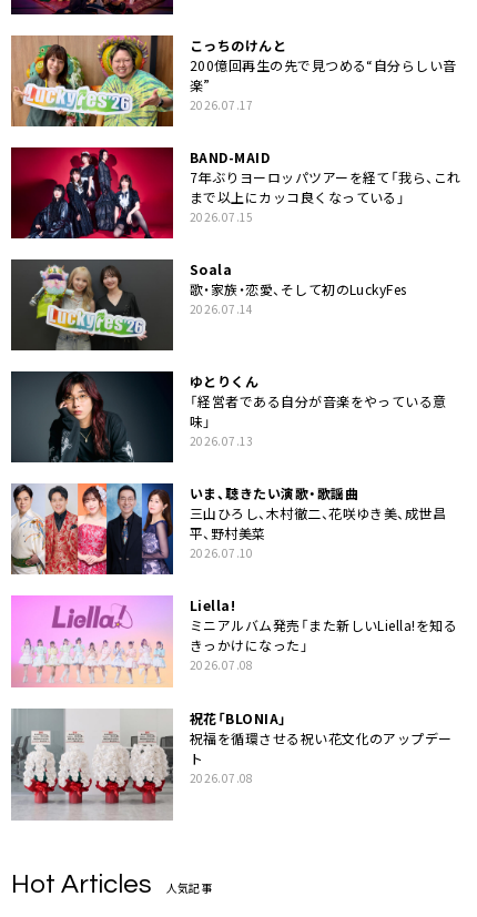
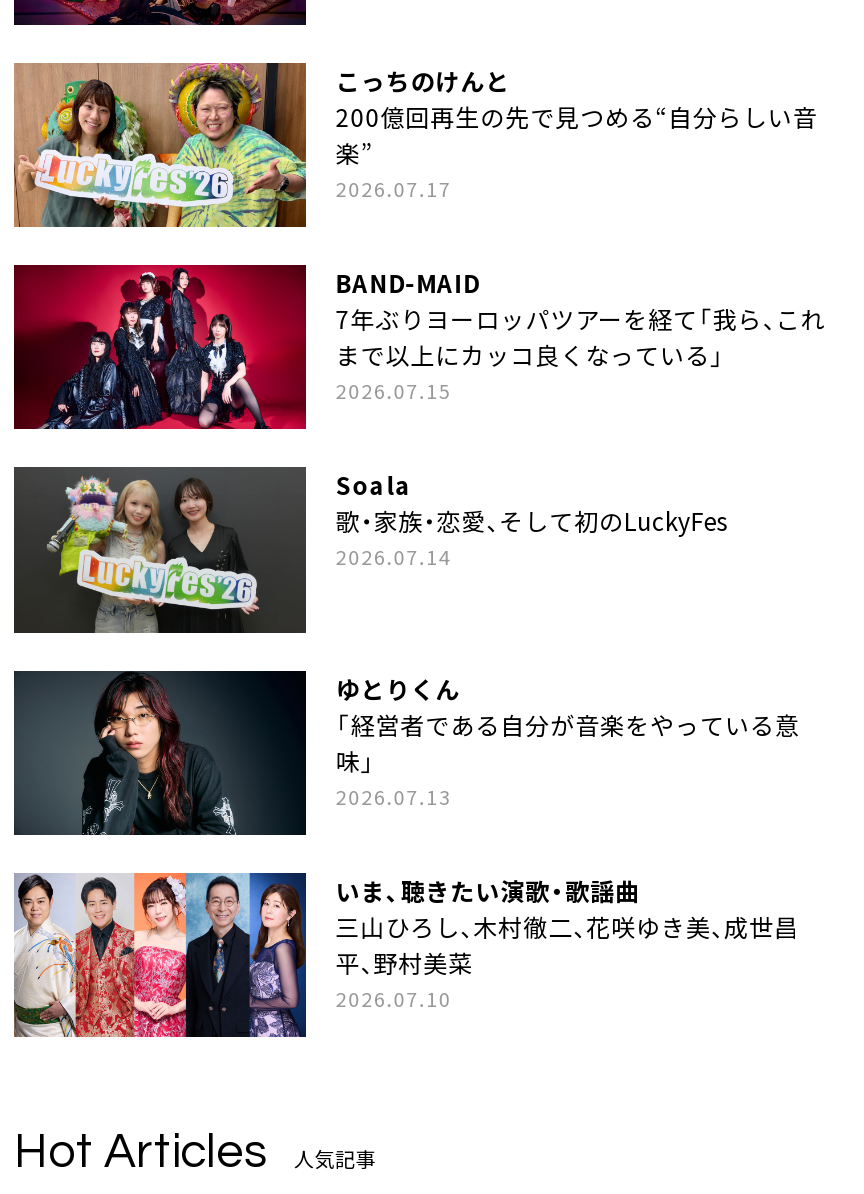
[10,594,457,786] [image] | Liella! | ミニアルバム発売「また新しいLiella!を知る | きっかけになった」 | 2026.07.08 | 祝花「BLONIA」 | 祝福を循環させる祝い花文化のアップデー | ト | 2026.07.08 -> none
[11,710,173,821] [image] -> none

